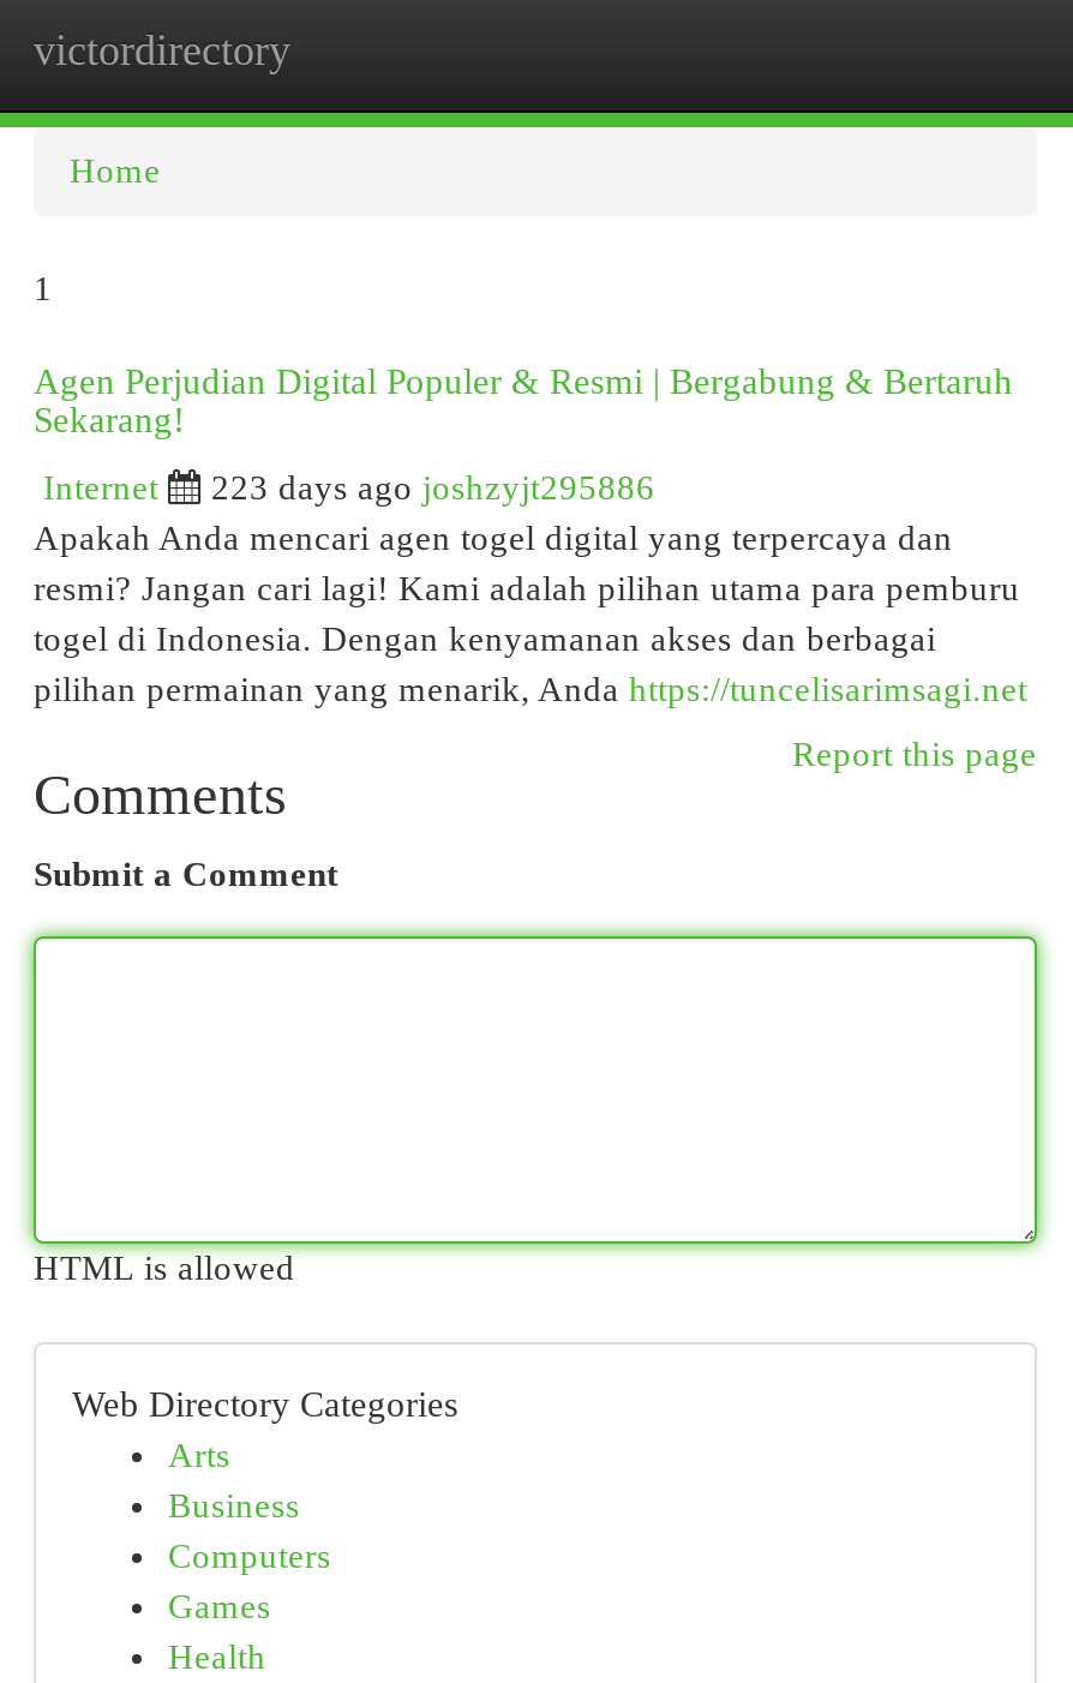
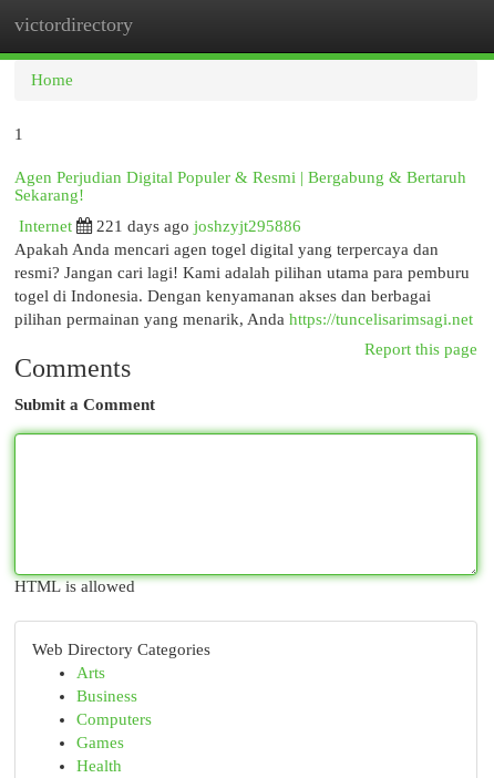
[211,468,655,507] 223 days ago joshzyjt295886 -> [96,217,301,235] 221 days ago joshzyjt295886

